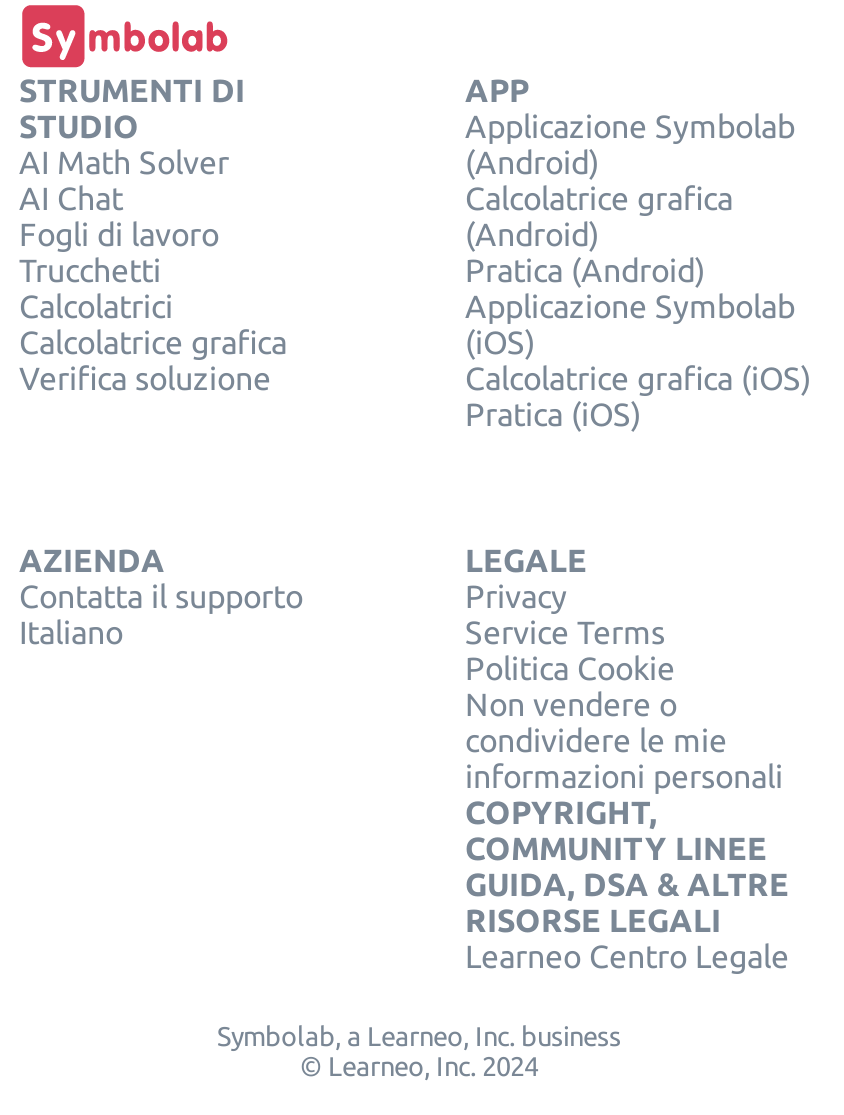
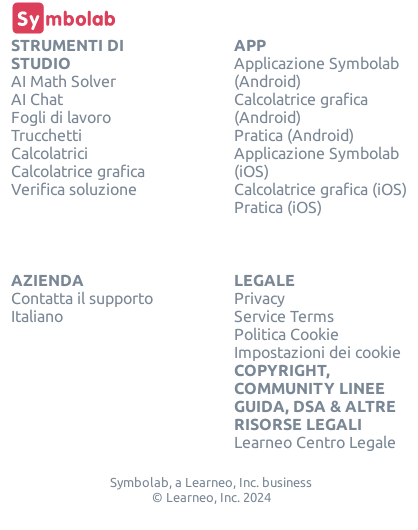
[465,687,783,795] Non vendere o | condividere le mie | informazioni personali -> [234,343,401,361] Impostazioni dei cookie

